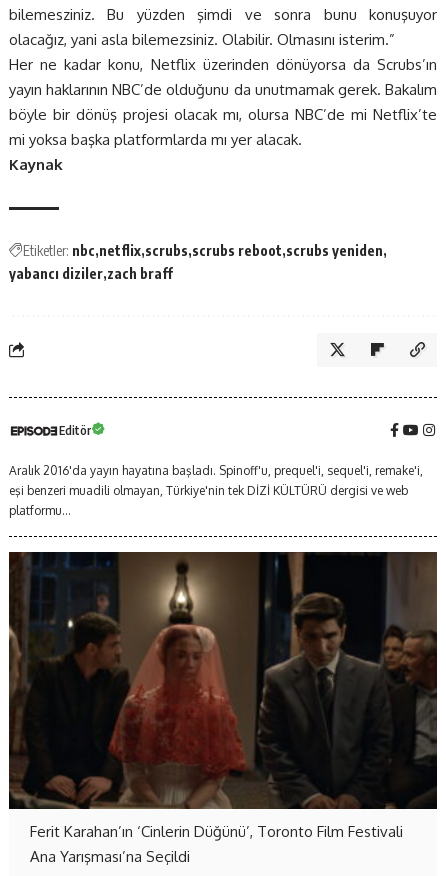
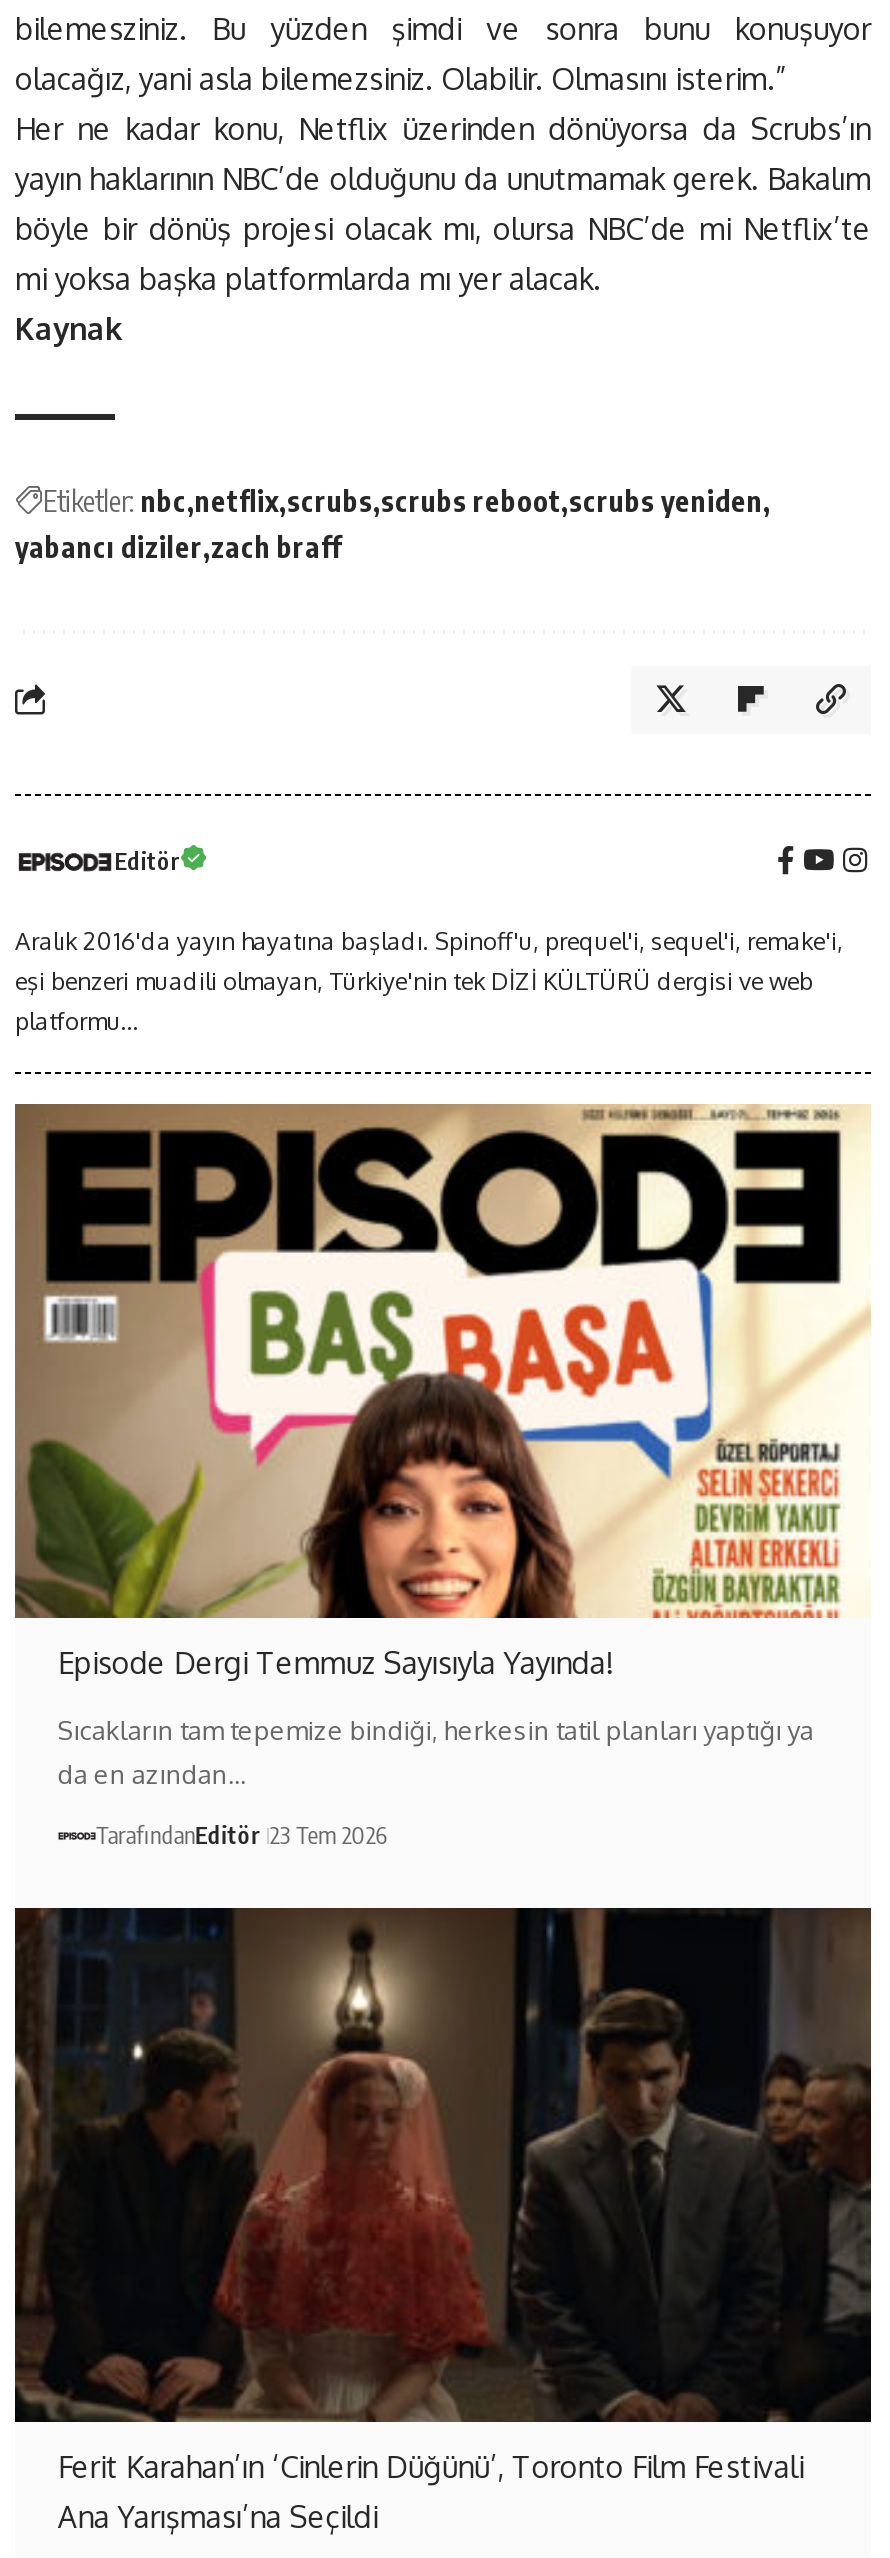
none -> [13,1102,871,1849] [image] | Episode Dergi Temmuz Sayısıyla Yayında! | Sıcakların tam tepemize bindiği, herkesin tatil planları yaptığı ya | da en azından… | TarafındanEditör 23 Tem 2026

